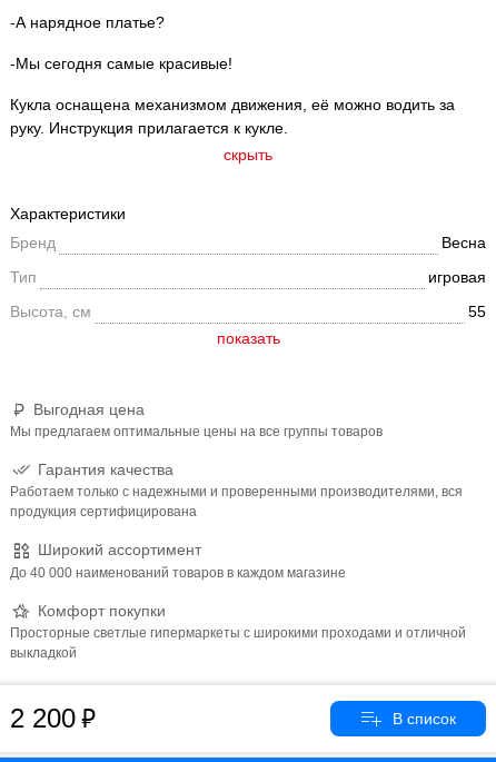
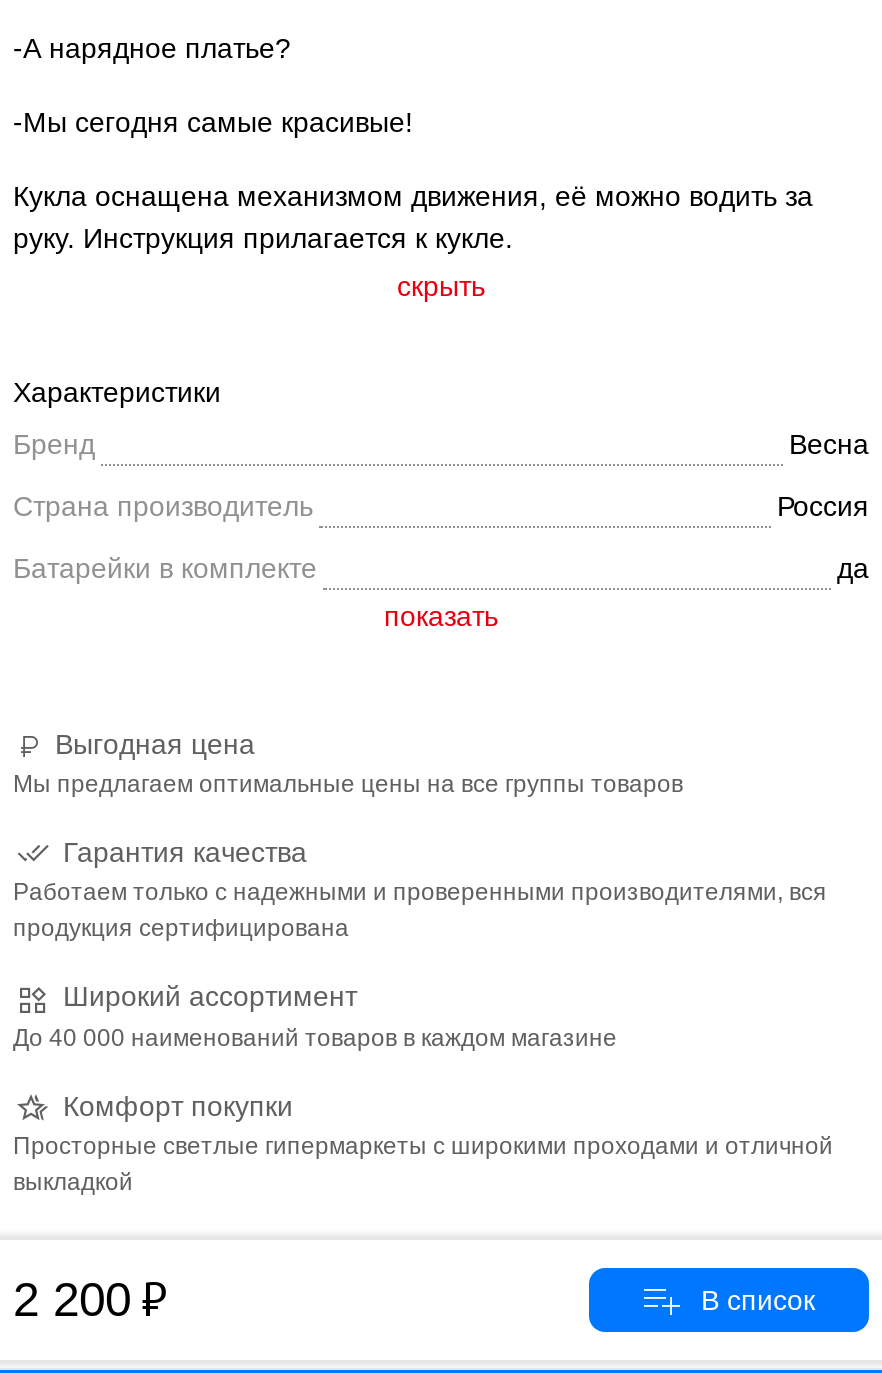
[10,268,486,286] Тип | игровая -> [13,490,869,522] Страна производитель | Россия
[10,303,486,320] Высота, см | 55 -> [13,552,869,584] Батарейки в комплекте | да

